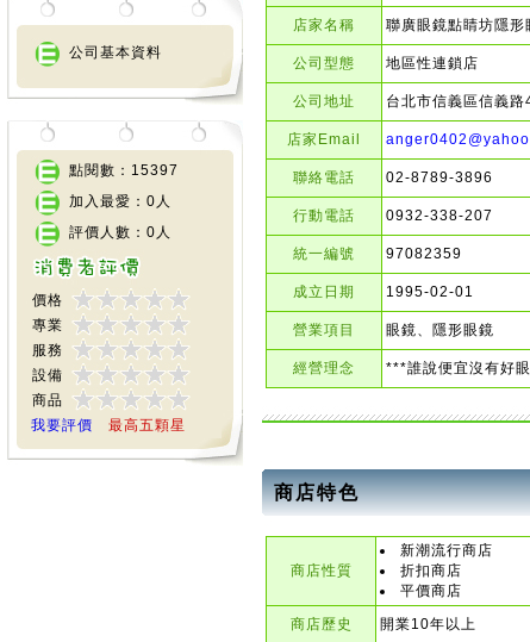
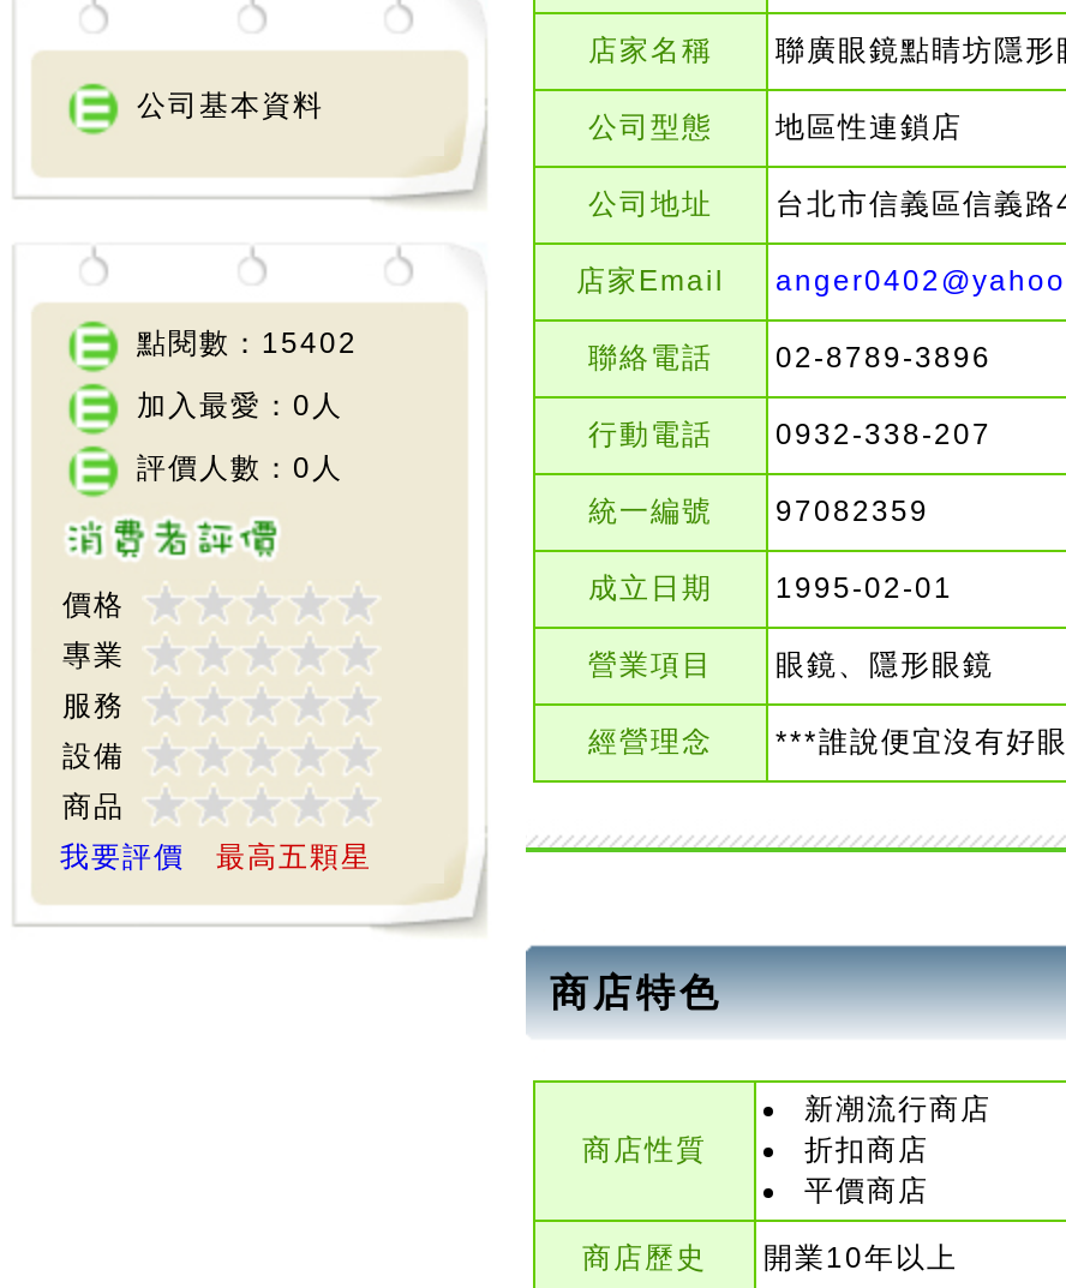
[69,162,179,179] 點閱數：15397 -> [137,327,358,360] 點閱數：15402

